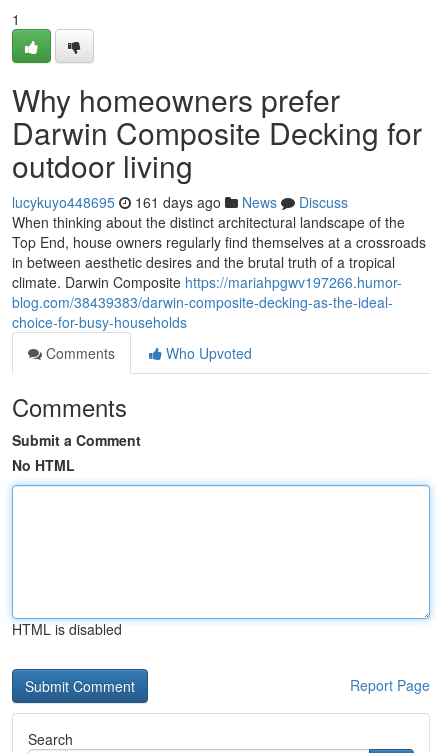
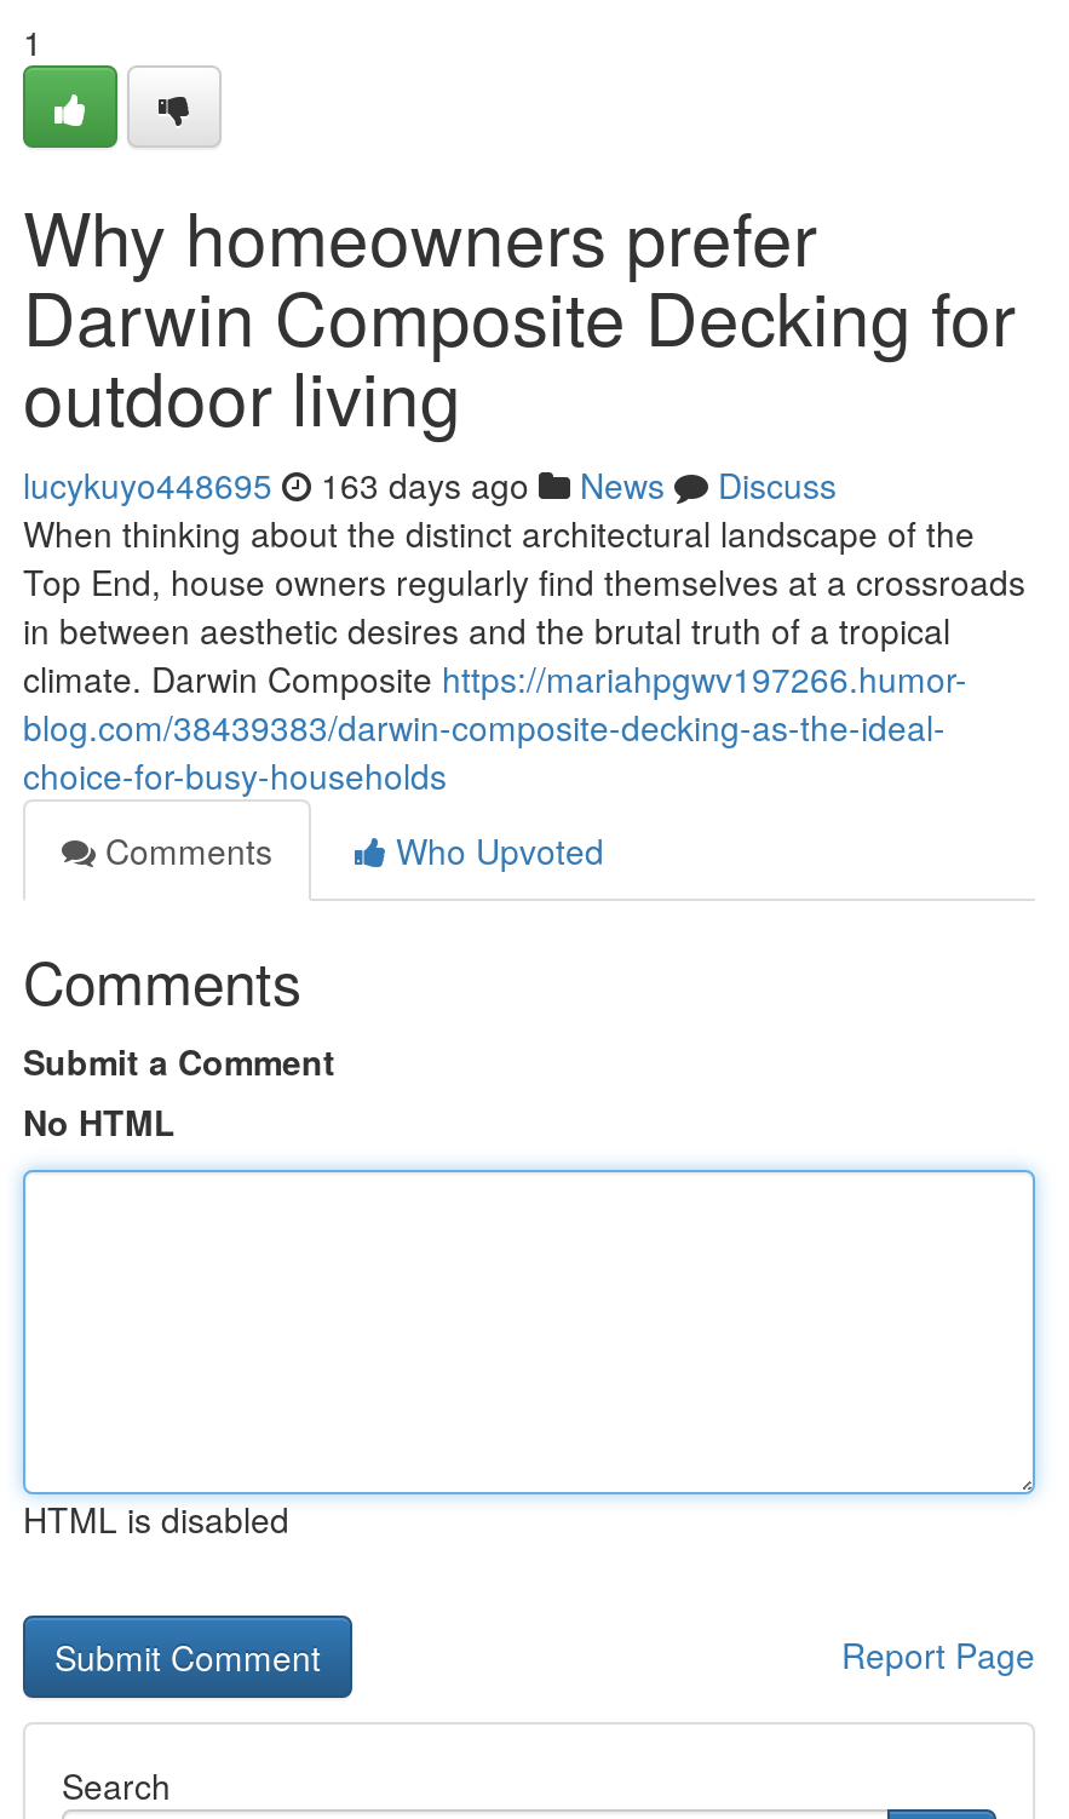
[12,192,348,212] lucykuyo448695 161 days ago News Discuss -> [23,460,837,509] lucykuyo448695 163 days ago News Discuss

